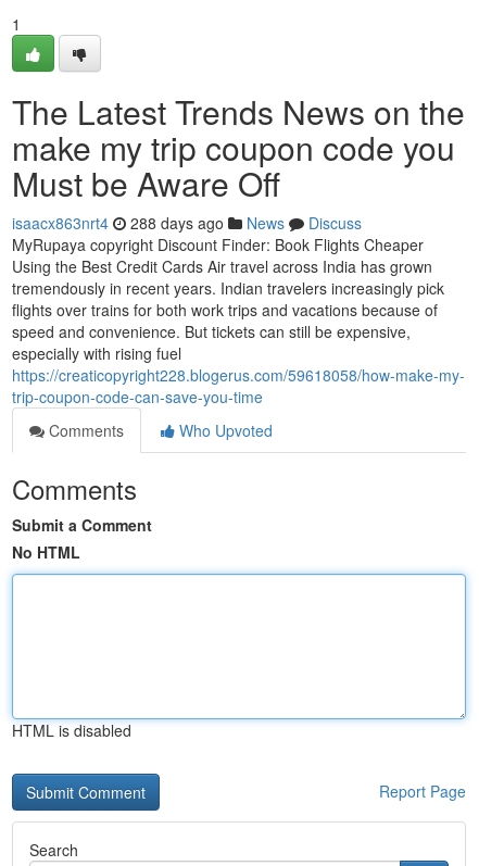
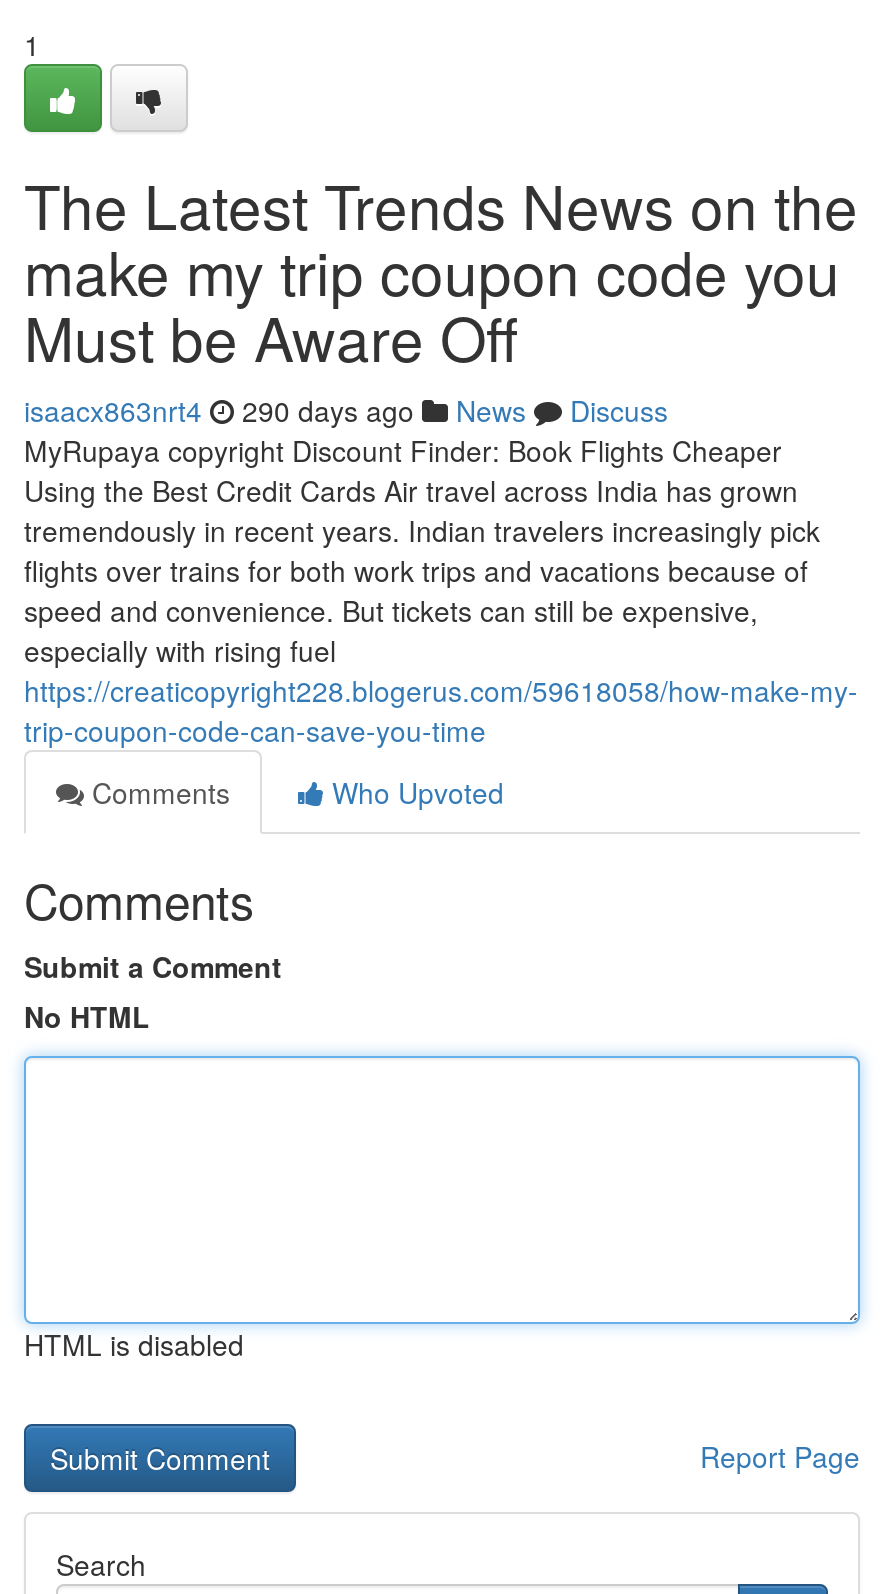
[12,212,362,234] isaacx863nrt4 288 days ago News Discuss -> [24,390,668,430] isaacx863nrt4 290 days ago News Discuss

